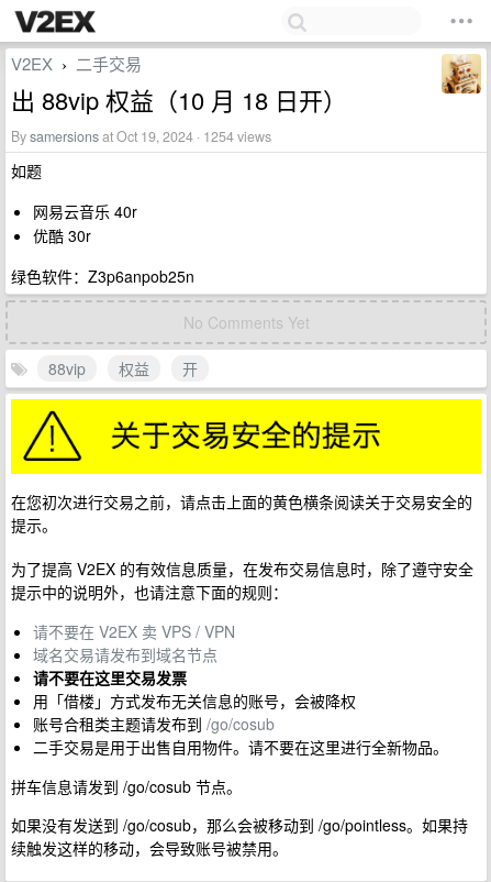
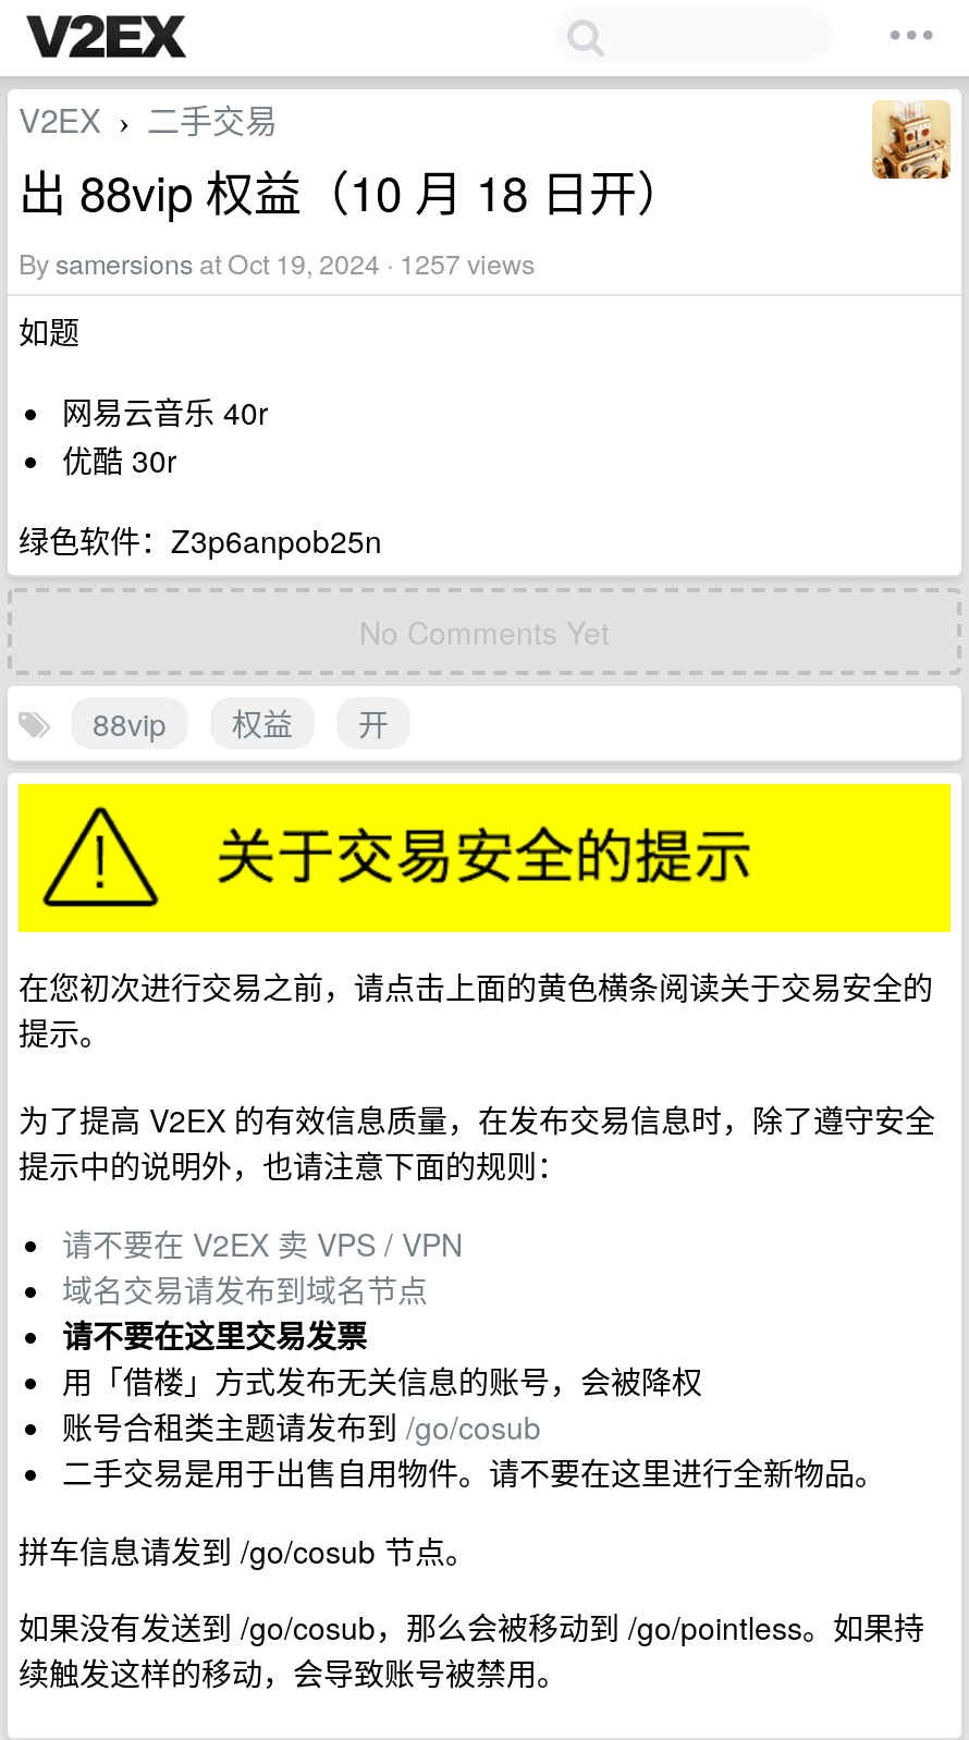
[11,126,271,146] By samersions at Oct 19, 2024 · 1254 views -> [19,244,535,283] By samersions at Oct 19, 2024 · 1257 views

